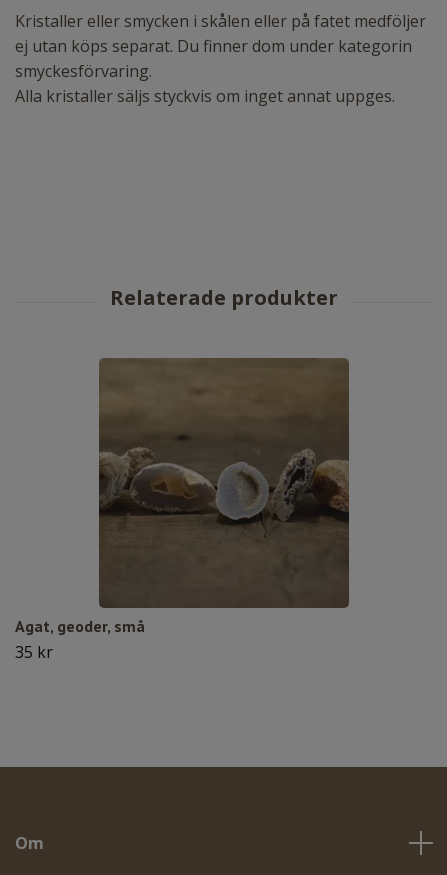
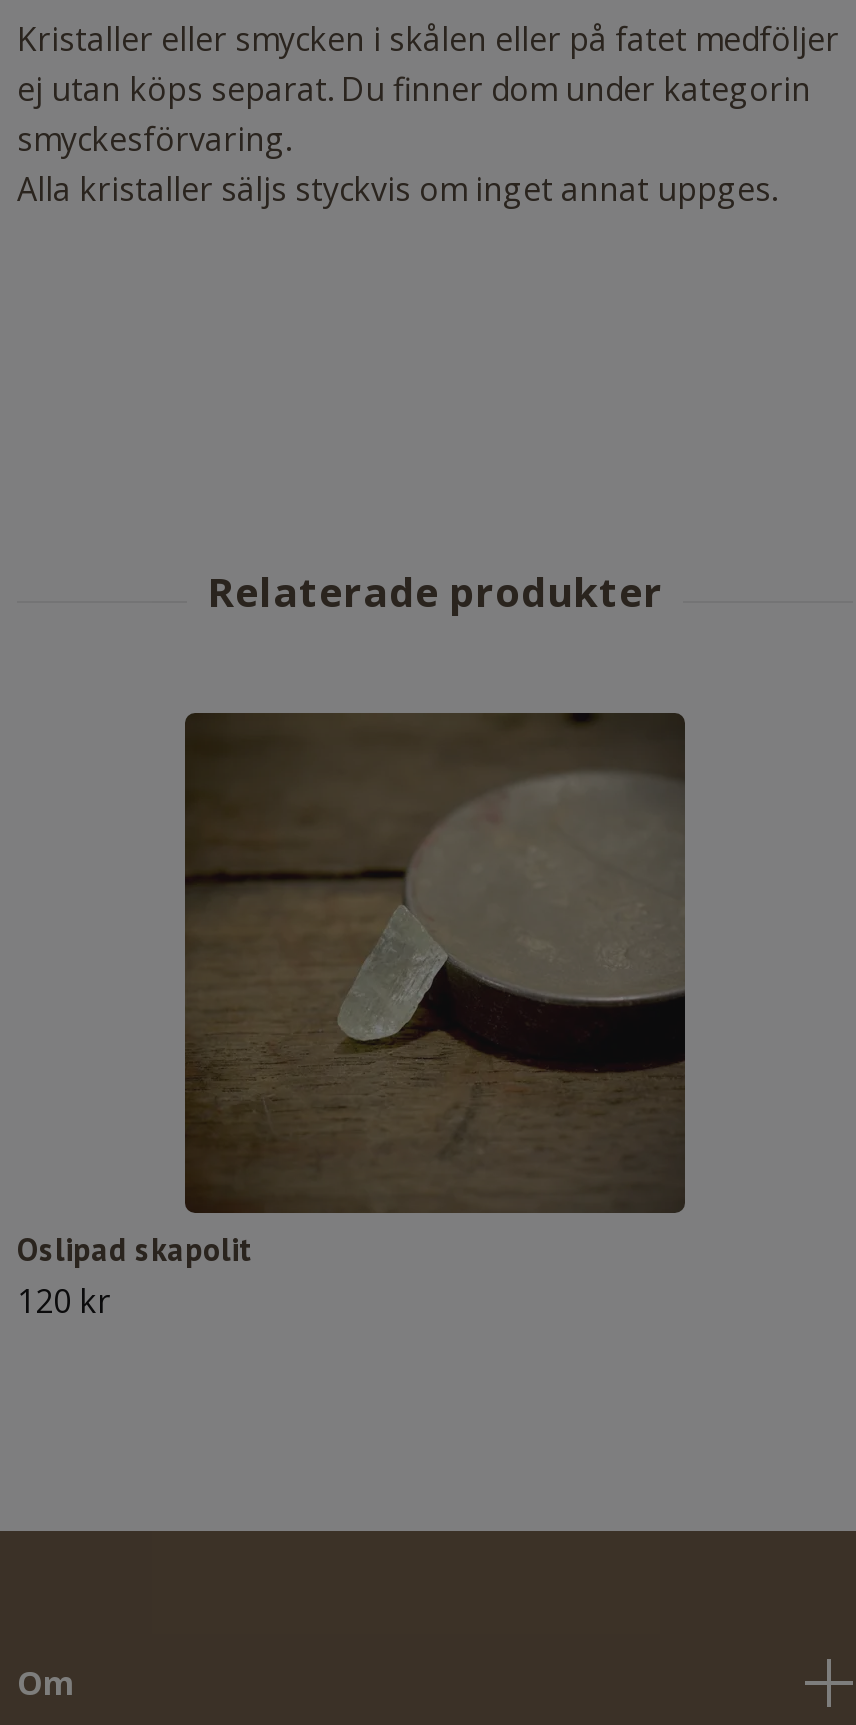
[15,357,350,663] [image] | Agat, geoder, små | 35 kr -> [17,711,687,1323] [image] | Oslipad skapolit | 120 kr

